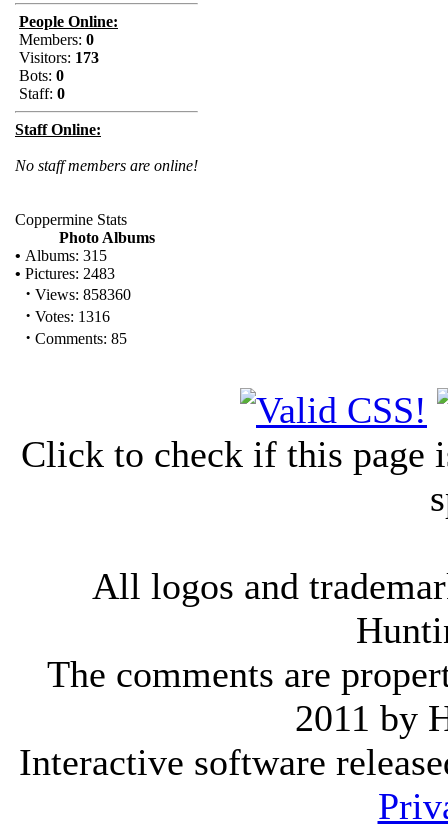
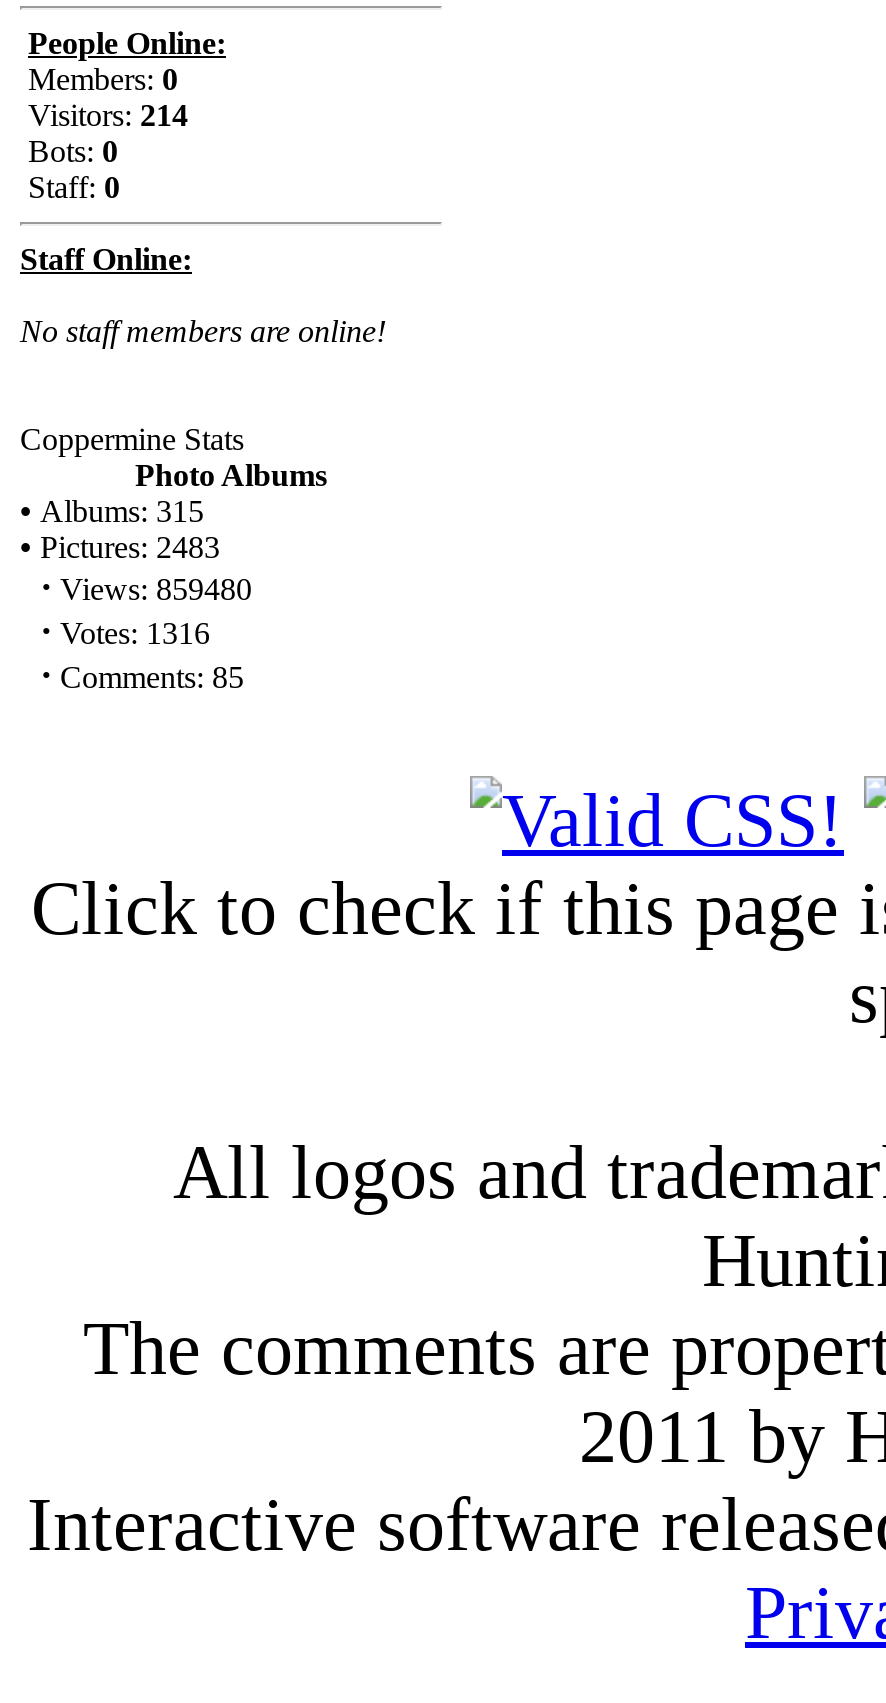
[15,49,99,66] Visitors: 173 -> [20,98,188,132] Visitors: 214
[15,283,131,304] · Views: 858360 -> [20,566,252,608] · Views: 859480

